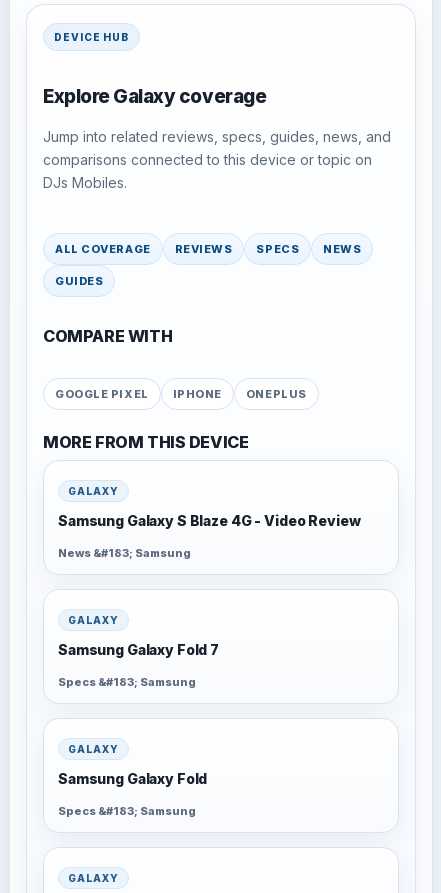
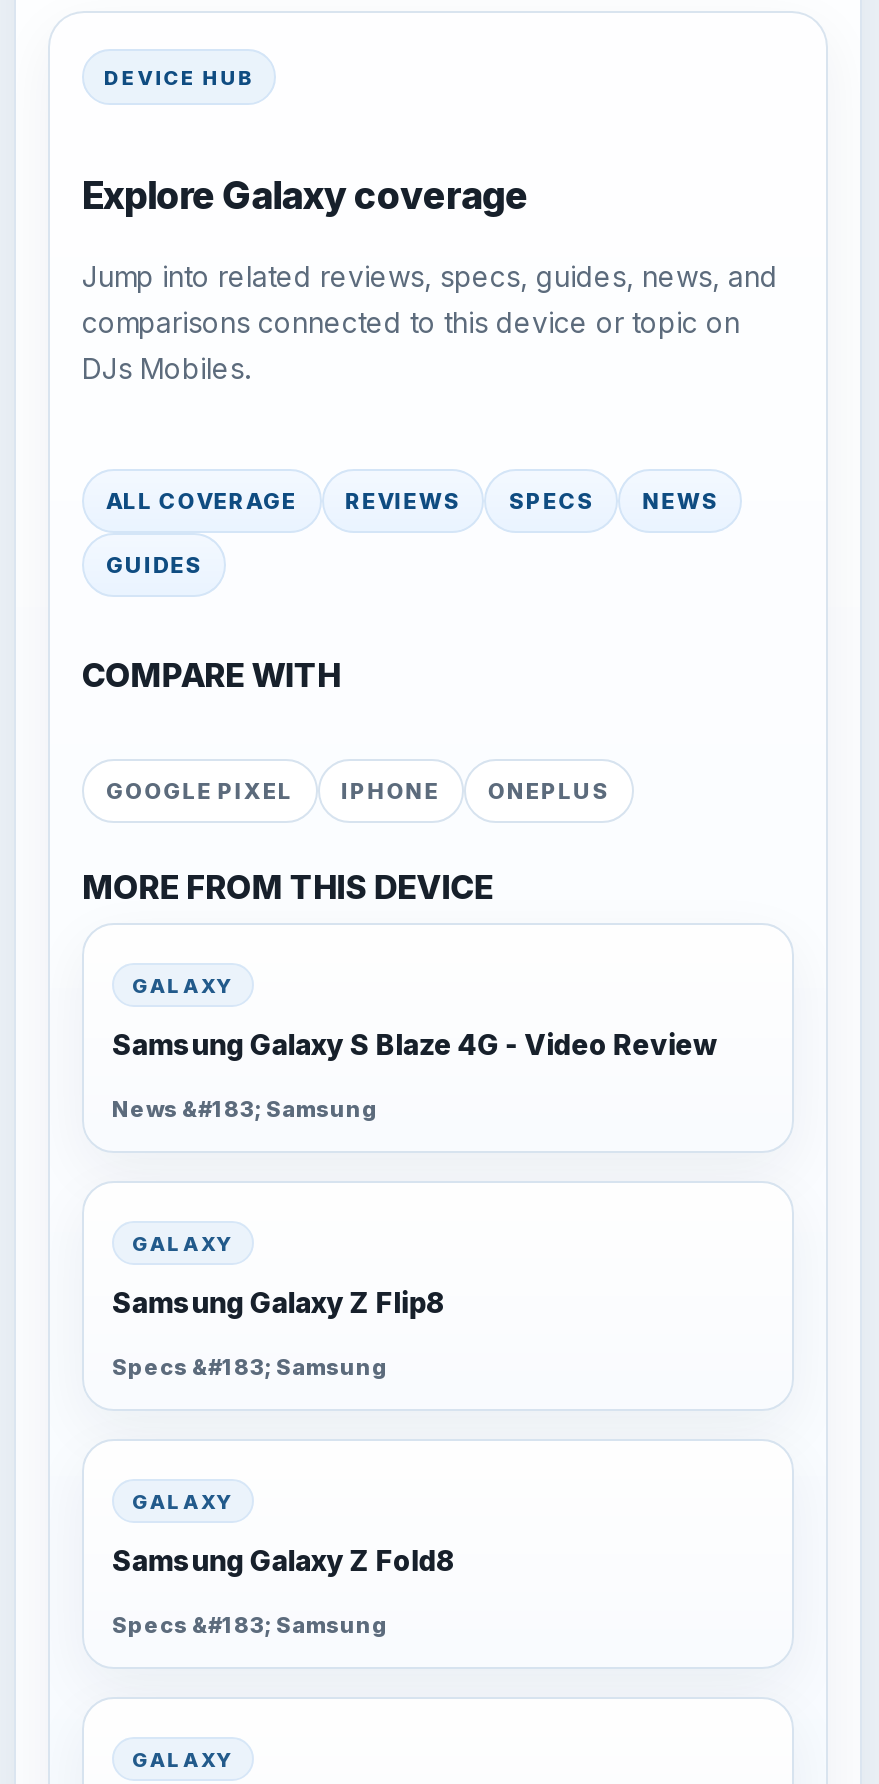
[58,641,219,658] Samsung Galaxy Fold 7 -> [112,1285,446,1319] Samsung Galaxy Z Flip8
[58,770,207,787] Samsung Galaxy Fold -> [112,1543,456,1577] Samsung Galaxy Z Fold8

